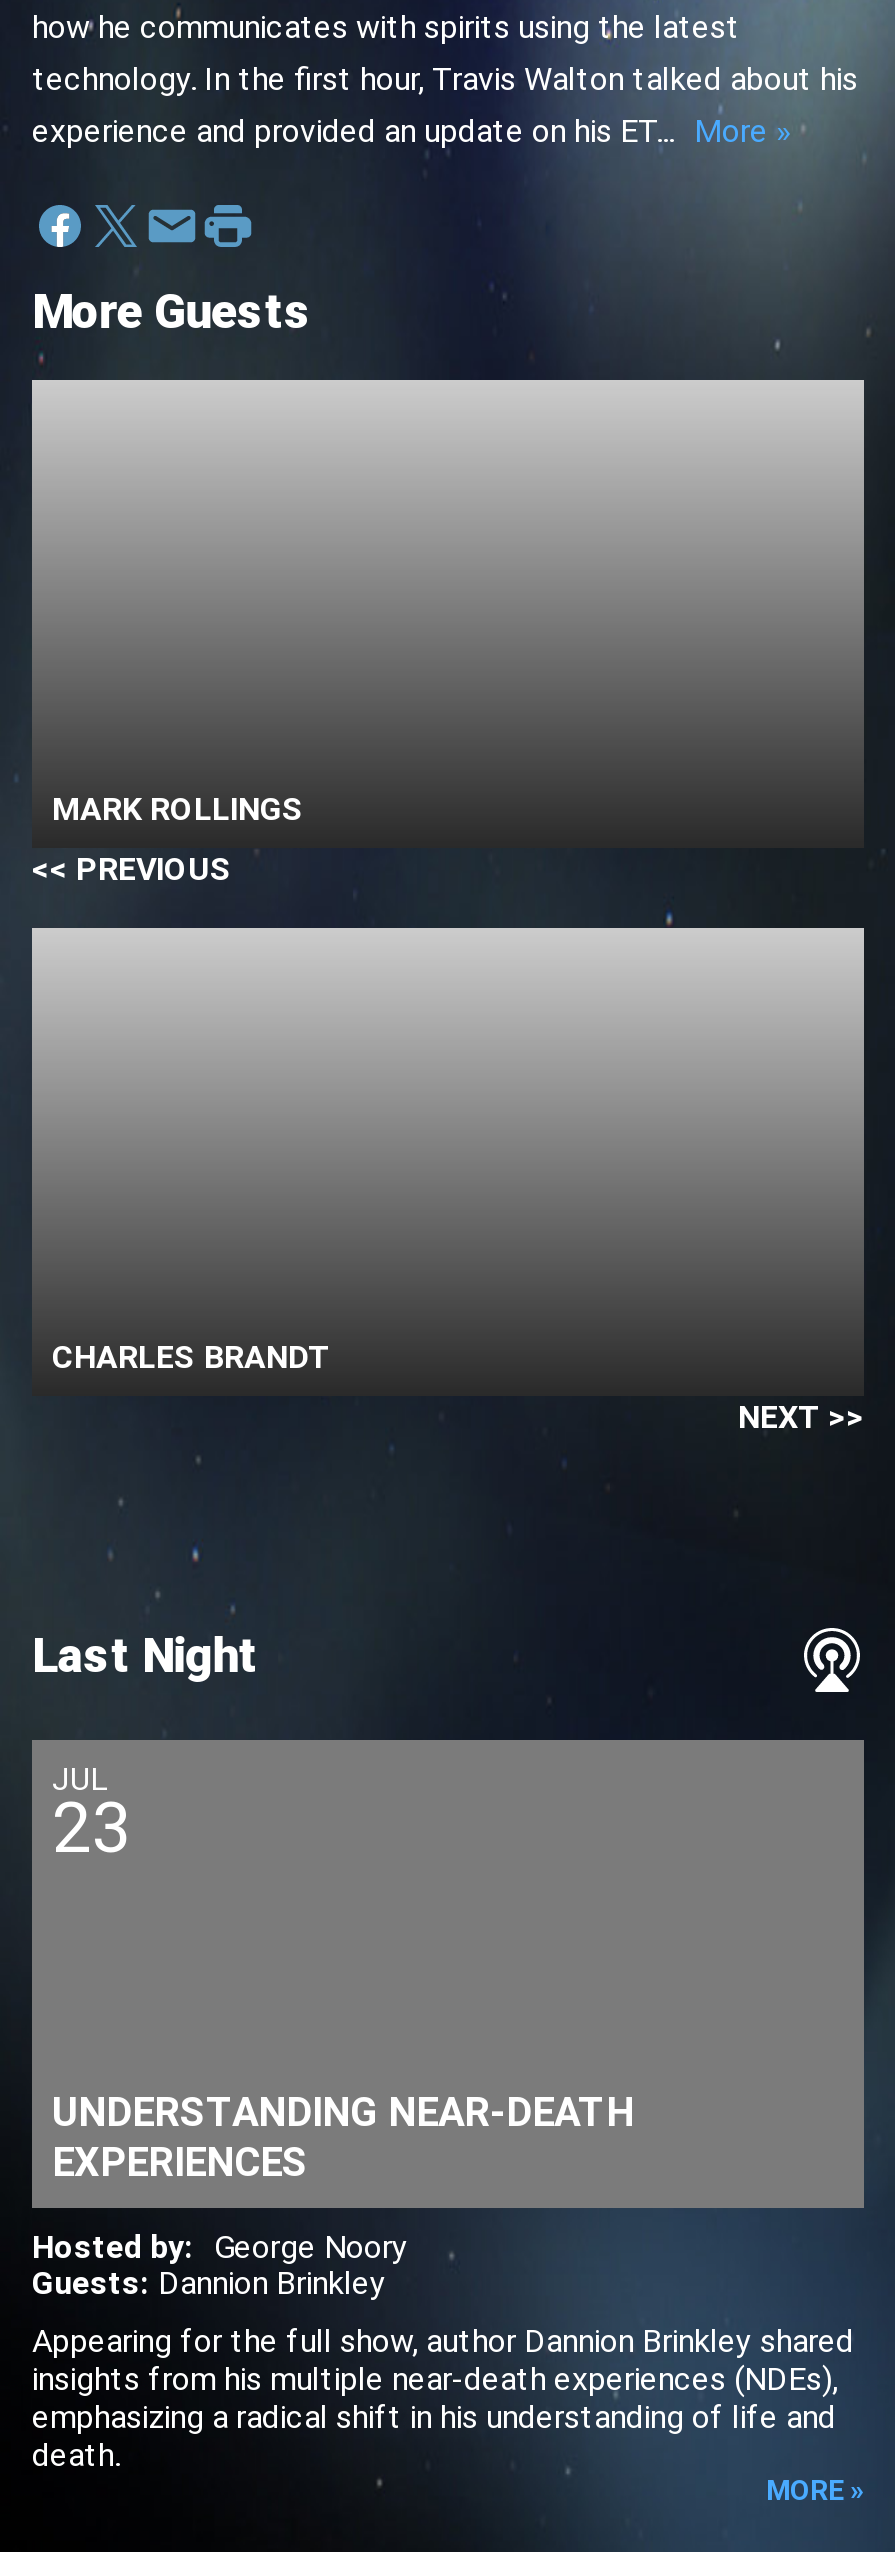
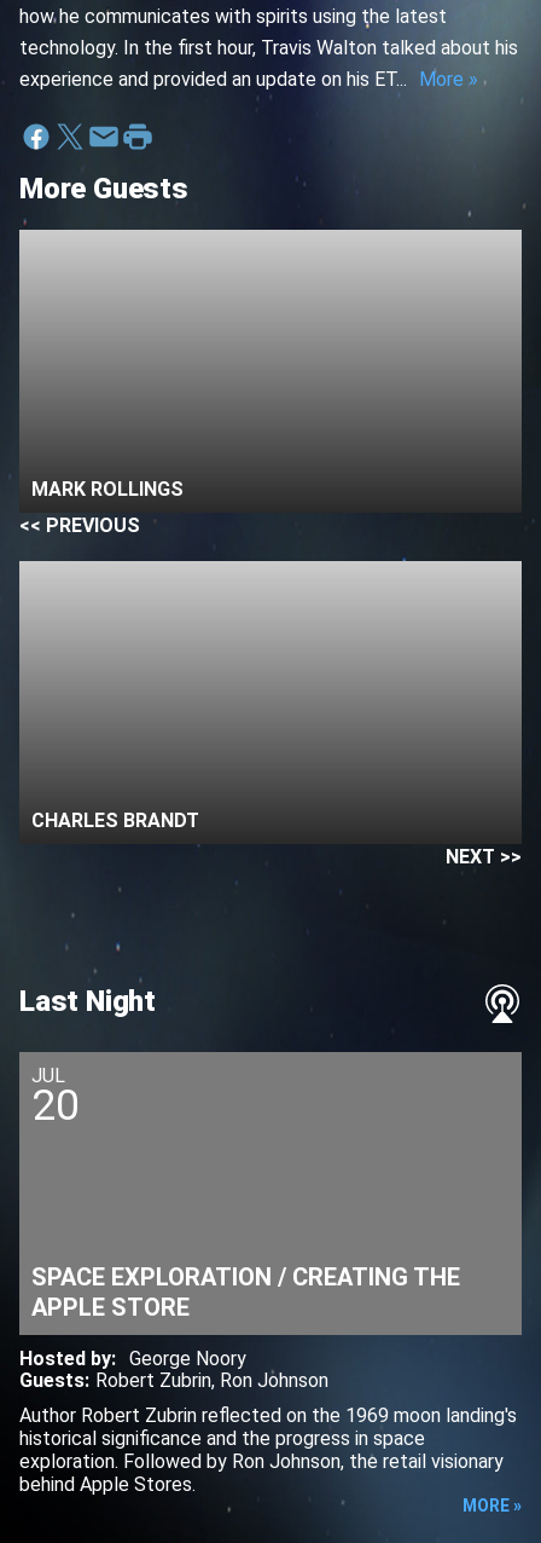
[52,1788,132,1870] 23 -> [31,1081,80,1131] 20
[52,2088,634,2186] UNDERSTANDING NEAR-DEATH | EXPERIENCES -> [31,1262,460,1322] SPACE EXPLORATION / CREATING THE | APPLE STORE
[32,2264,386,2302] Guests: Dannion Brinkley -> [19,1369,328,1392] Guests: Robert Zubrin, Ron Johnson
[32,2322,854,2474] Appearing for the full show, author Dannion Brinkley shared | insights from his multiple near-death experiences (NDEs), | emphasizing a radical shift in his understanding of life and | death. -> [19,1404,517,1496] Author Robert Zubrin reflected on the 1969 moon landing's | historical significance and the progress in space | exploration. Followed by Ron Johnson, the retail visionary | behind Apple Stores.

